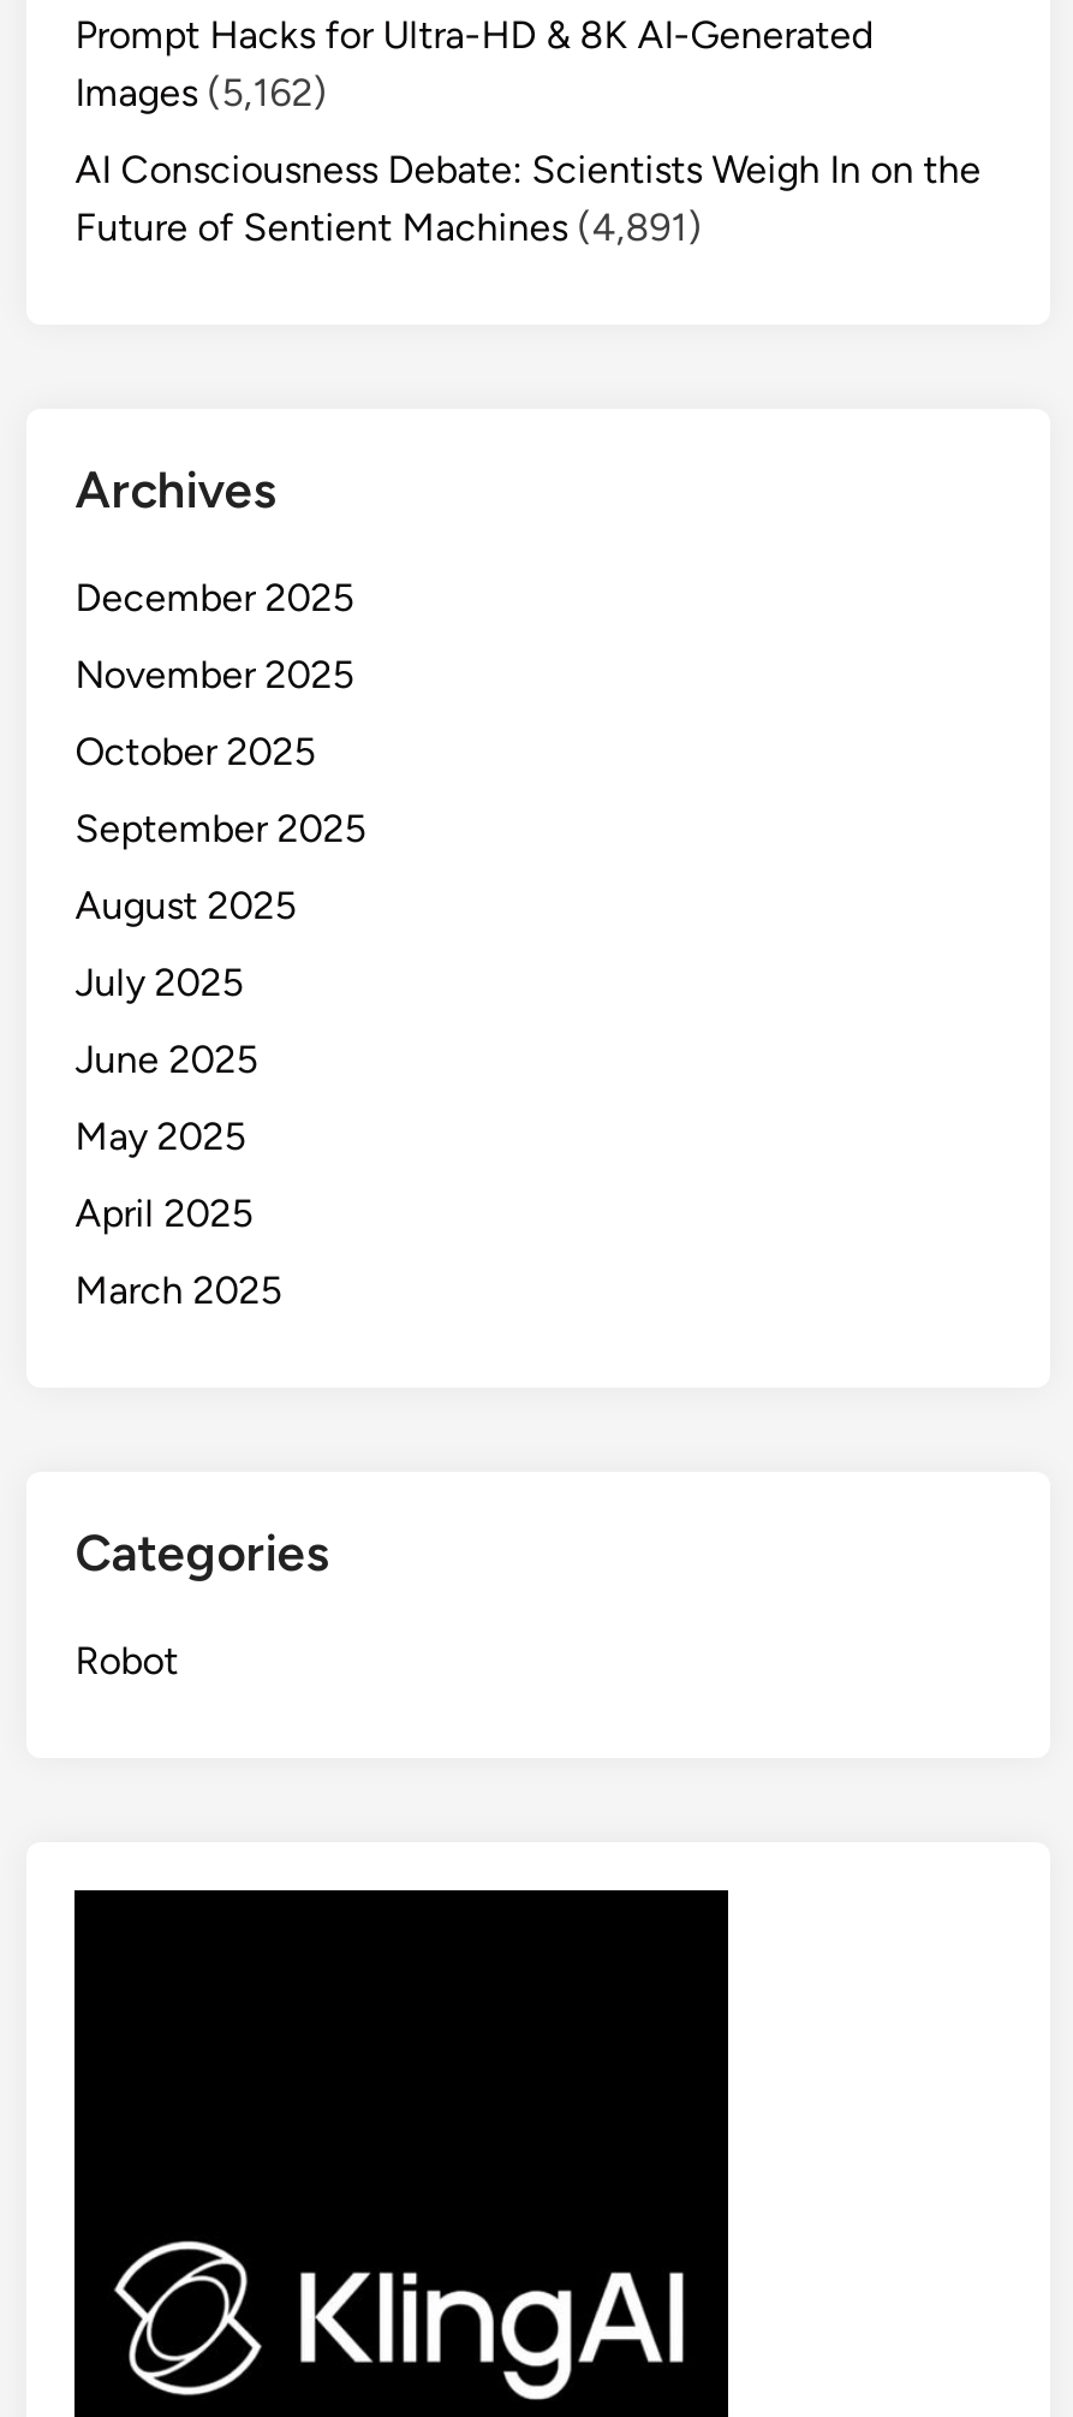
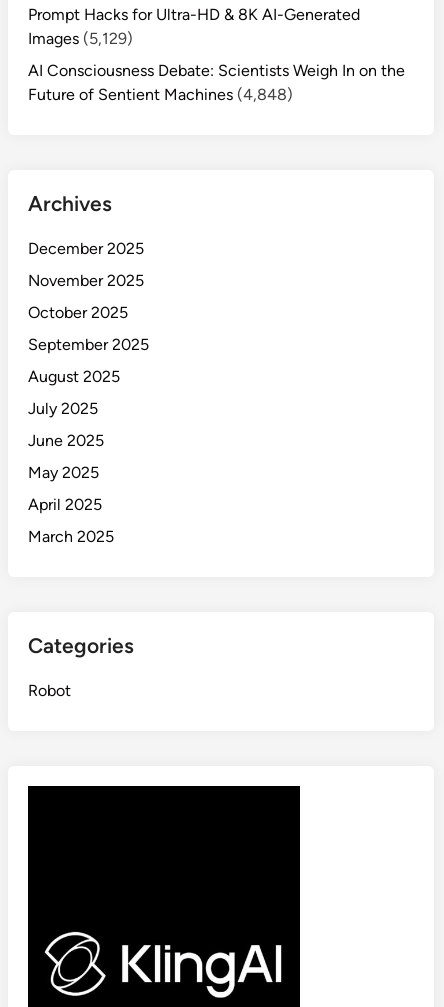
[75,69,327,115] Images (5,162) -> [28,29,133,48] Images (5,129)
[75,204,702,249] Future of Sentient Machines (4,891) -> [28,85,293,104] Future of Sentient Machines (4,848)

